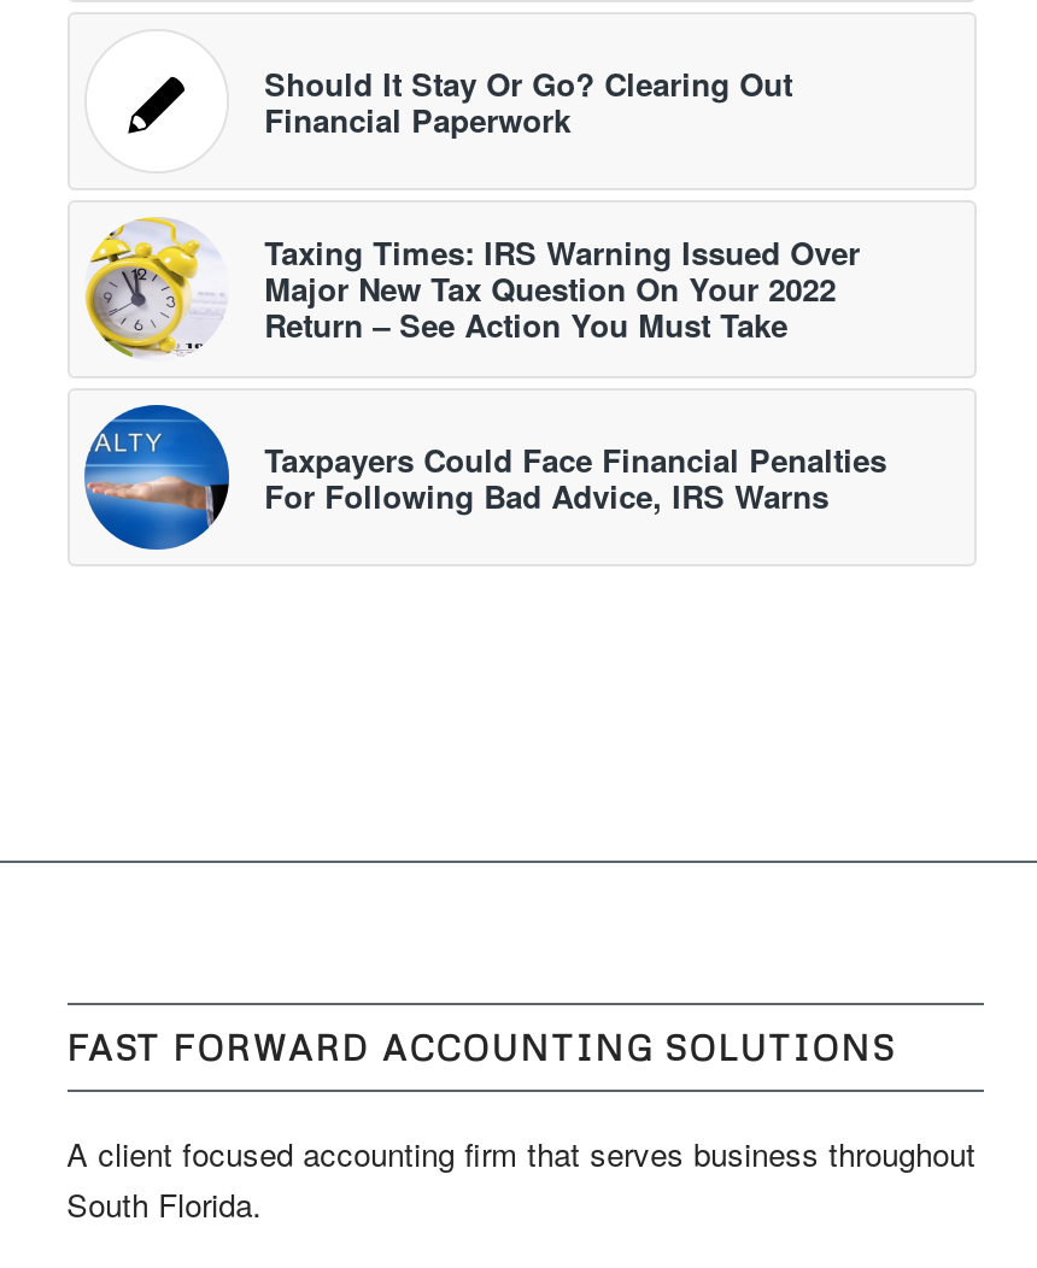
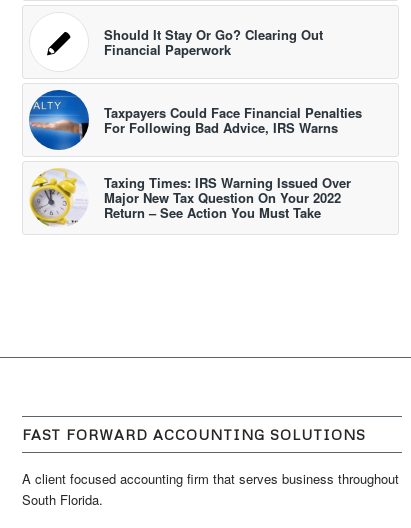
moved [82,215,860,362] -> [28,167,351,228]: [image] | Taxing Times: IRS Warning Issued Over | Major New Tax Question On Your 2022 | Return – See Action You Must Take
moved [82,403,887,552] -> [28,89,362,151]: [image] | Taxpayers Could Face Financial Penalties | For Following Bad Advice, IRS Warns

